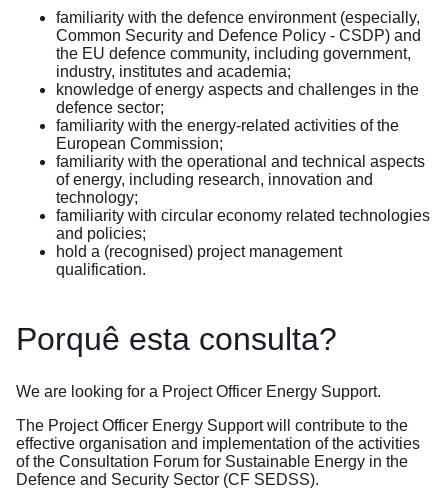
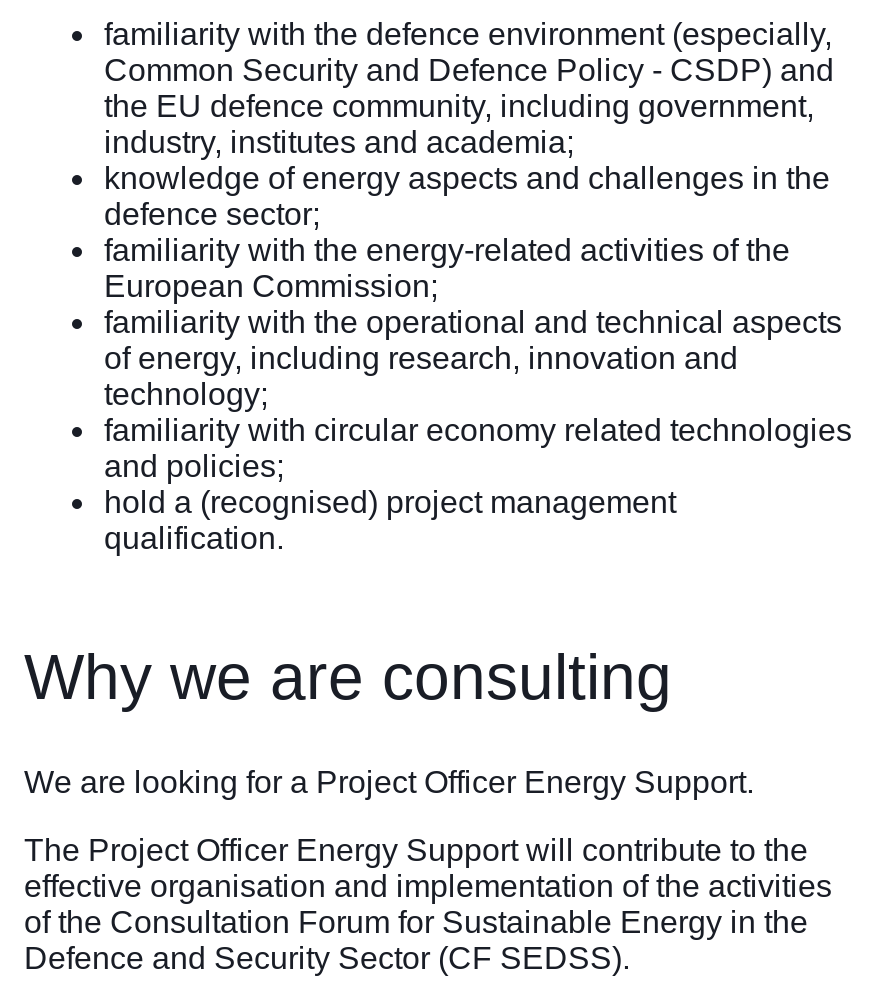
[16,321,337,357] Porquê esta consulta? -> [24,641,672,713] Why we are consulting

